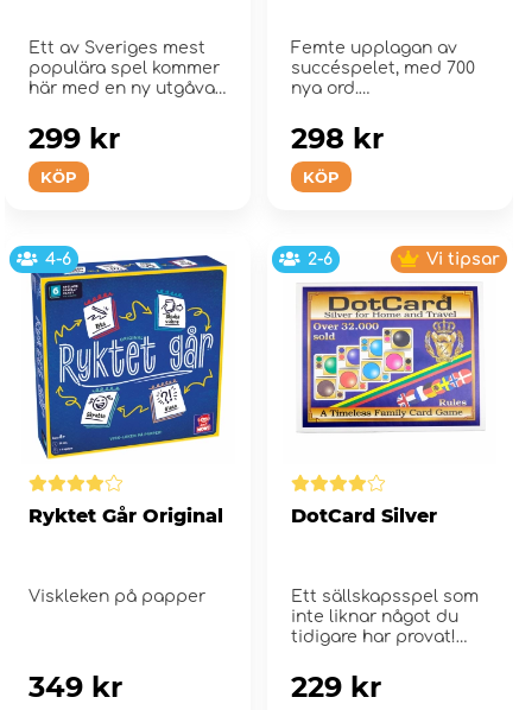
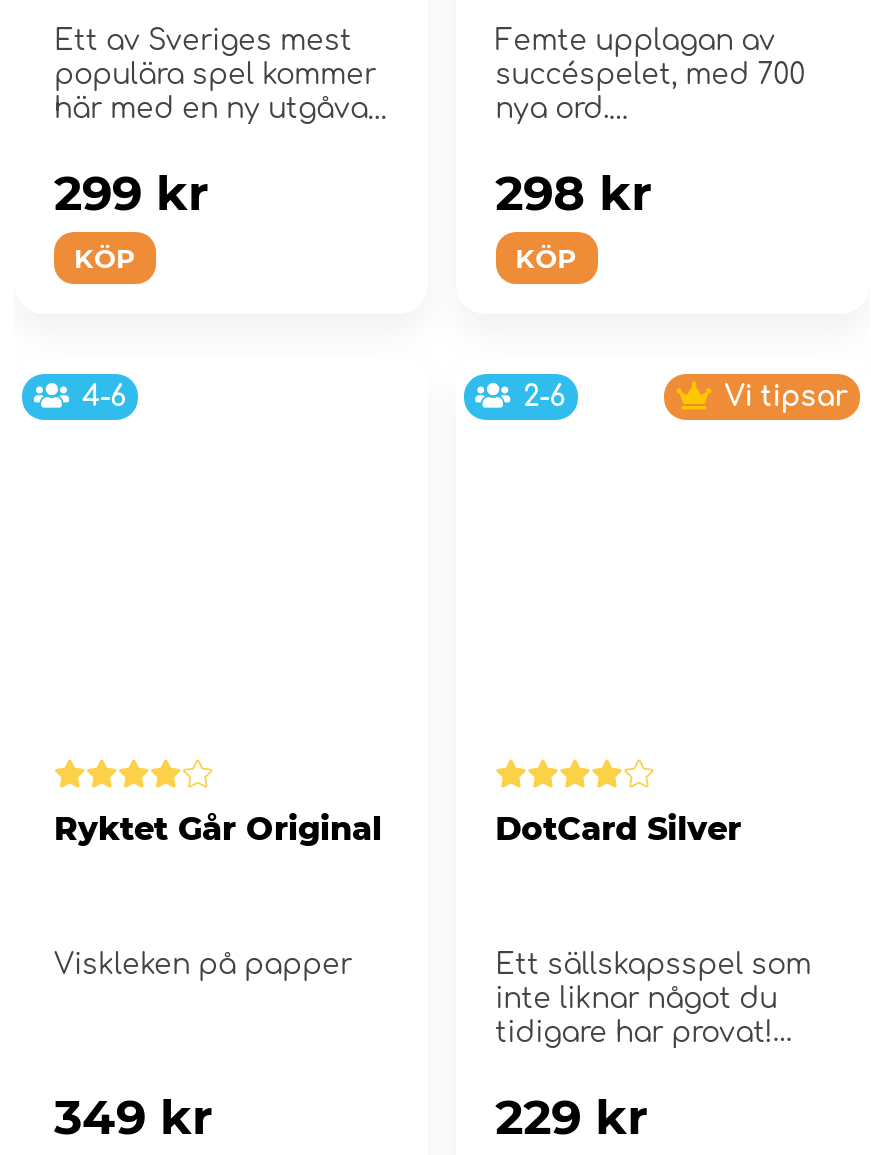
[30,254,228,461] [image] -> none
[300,285,482,432] [image] -> none

